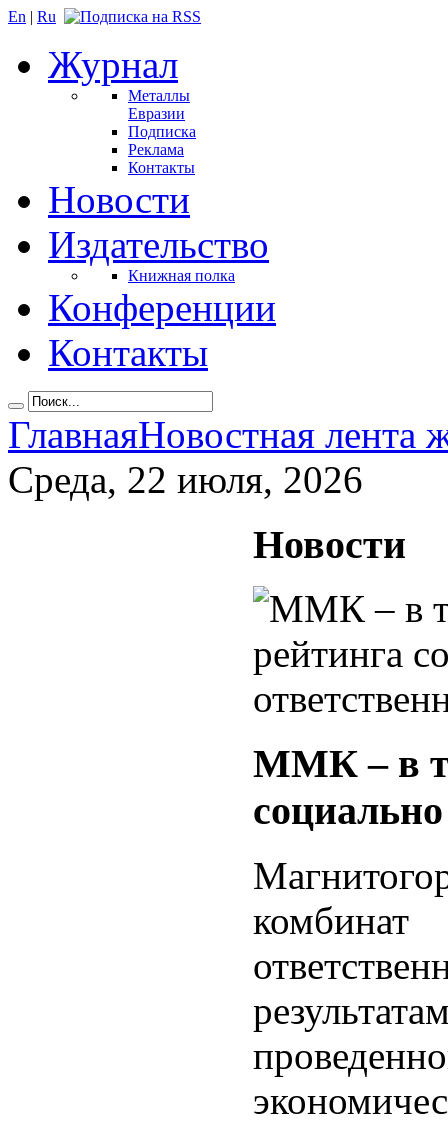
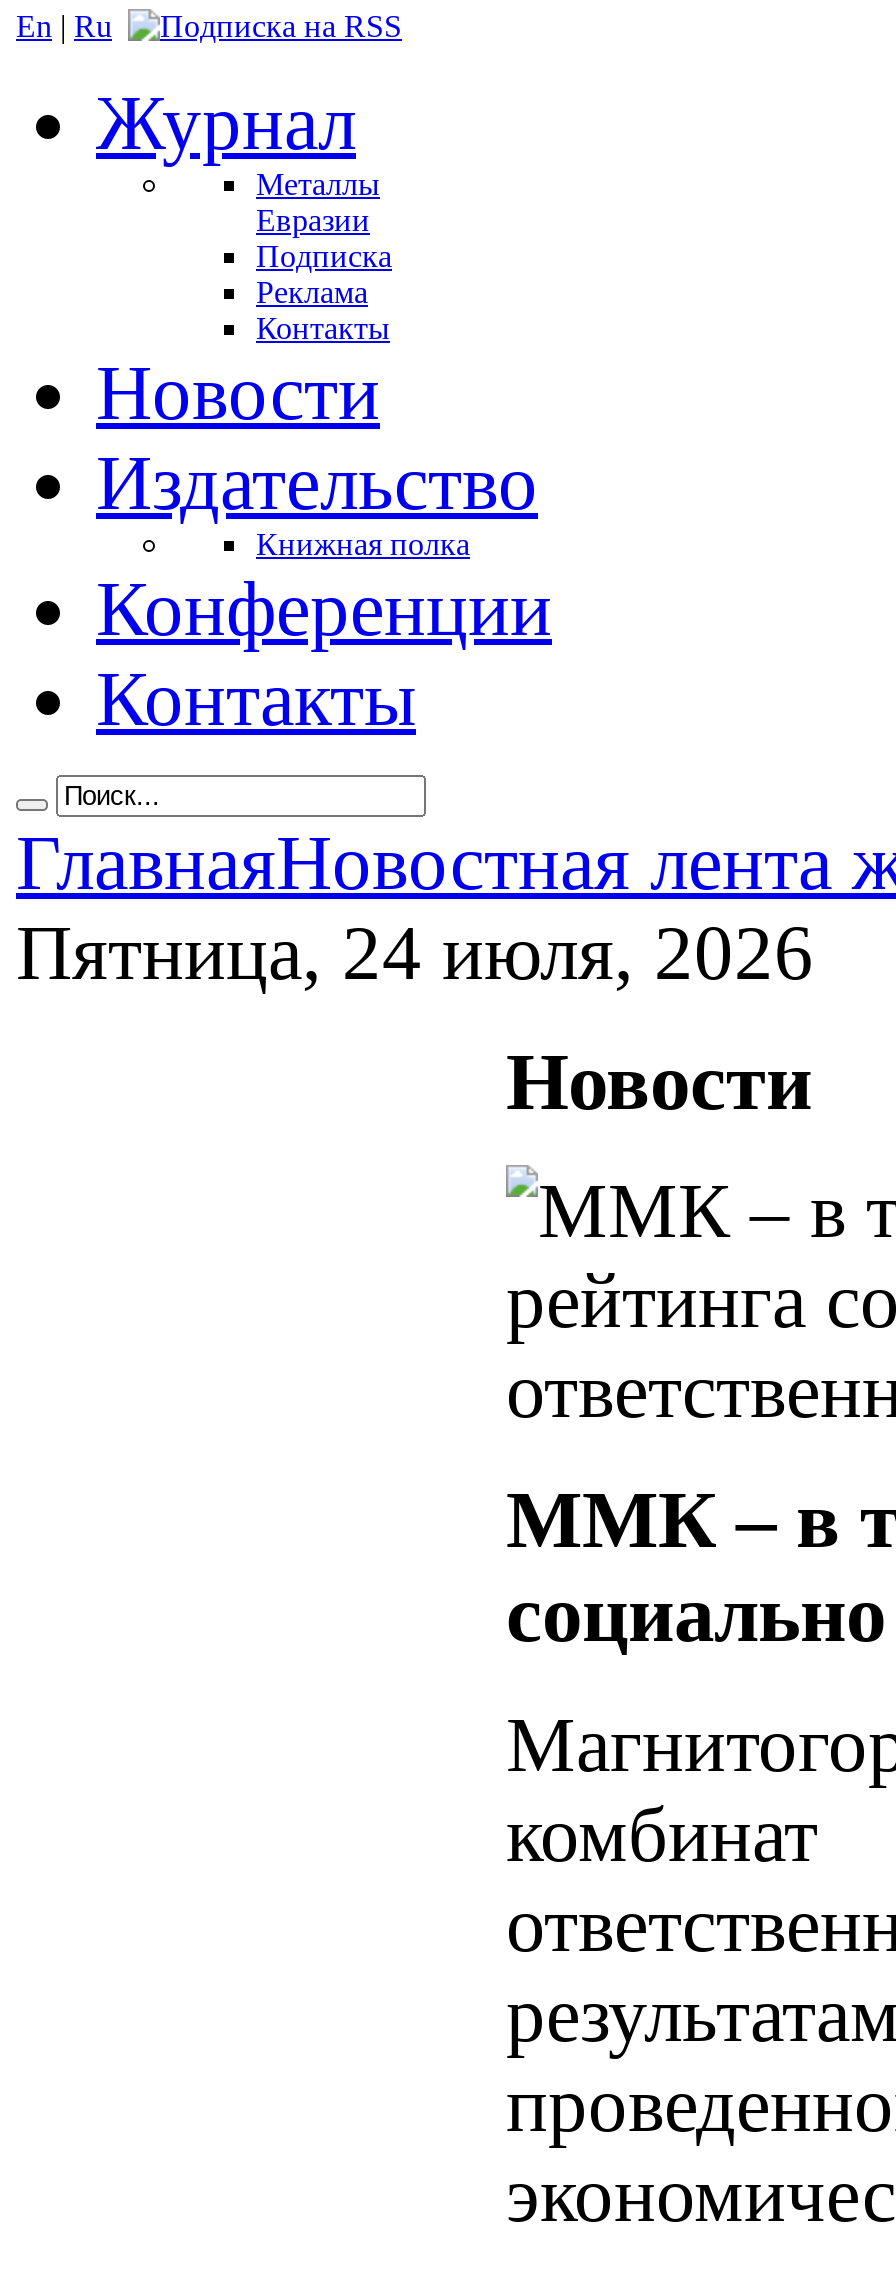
[8,458,363,501] Среда, 22 июля, 2026 -> [16,909,814,995] Пятница, 24 июля, 2026

